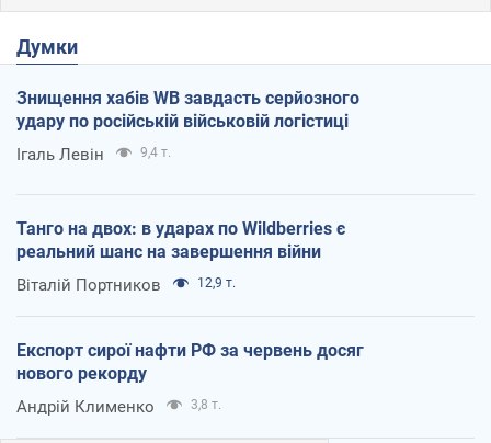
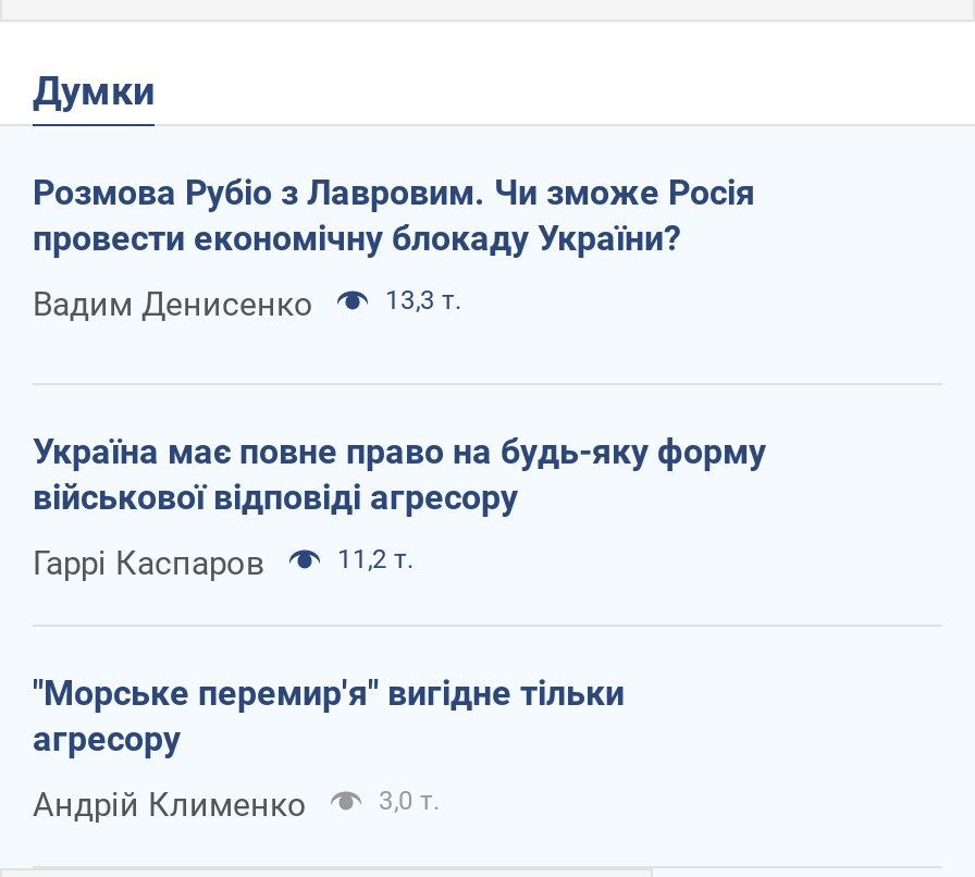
[16,87,359,131] Знищення хабів WB завдасть серйозного | удару по російській військовій логістиці -> [33,171,755,258] Розмова Рубіо з Лавровим. Чи зможе Росія | провести економічну блокаду України?
[16,144,171,164] Ігаль Левін | 9,4 т. -> [33,284,461,324] Вадим Денисенко | 13,3 т.
[16,218,345,262] Танго на двох: в ударах по Wildberries є | реальний шанс на завершення війни -> [33,430,766,517] Україна має повне право на будь-яку форму | військової відповіді агресору
[16,275,236,295] Віталій Портников | 12,9 т. -> [33,543,414,583] Гаррі Каспаров | 11,2 т.
[16,340,364,383] Експорт сирої нафти РФ за червень досяг | нового рекорду -> [33,672,625,759] "Морське перемир'я" вигідне тільки | агресору
[191,397,221,412] 3,8 т. -> [379,785,440,815] 3,0 т.

